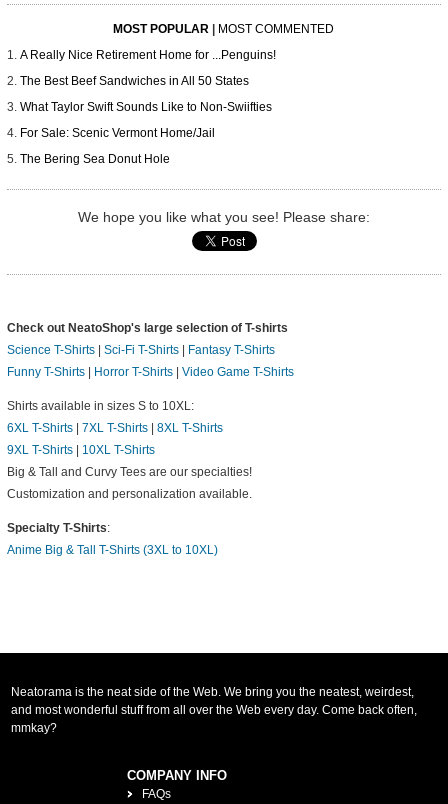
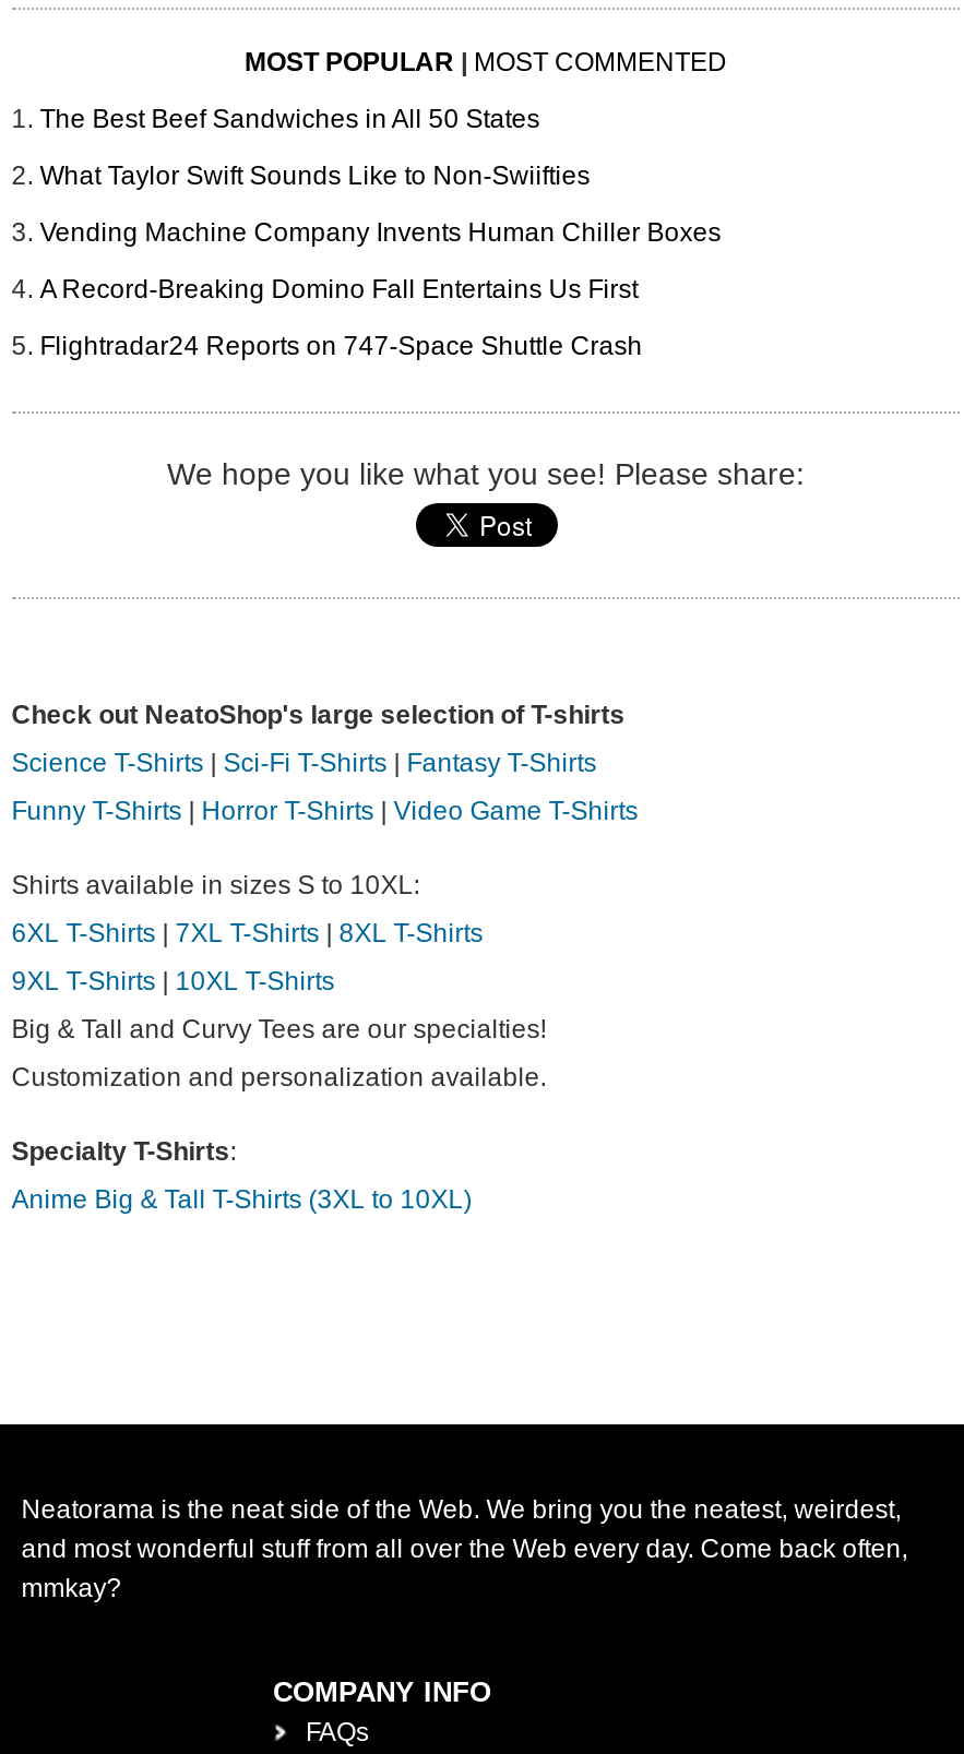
[20,48,276,62] A Really Nice Retirement Home for ...Penguins! -> none
moved [20,74,272,114] -> [40,104,590,191]: The Best Beef Sandwiches in All 50 States | What Taylor Swift Sounds Like to Non-Swiifties
[20,126,215,166] For Sale: Scenic Vermont Home/Jail | The Bering Sea Donut Hole -> [40,218,721,362] Vending Machine Company Invents Human Chiller Boxes | A Record-Breaking Domino Fall Entertains Us First | Flightradar24 Reports on 747-Space Shuttle Crash

